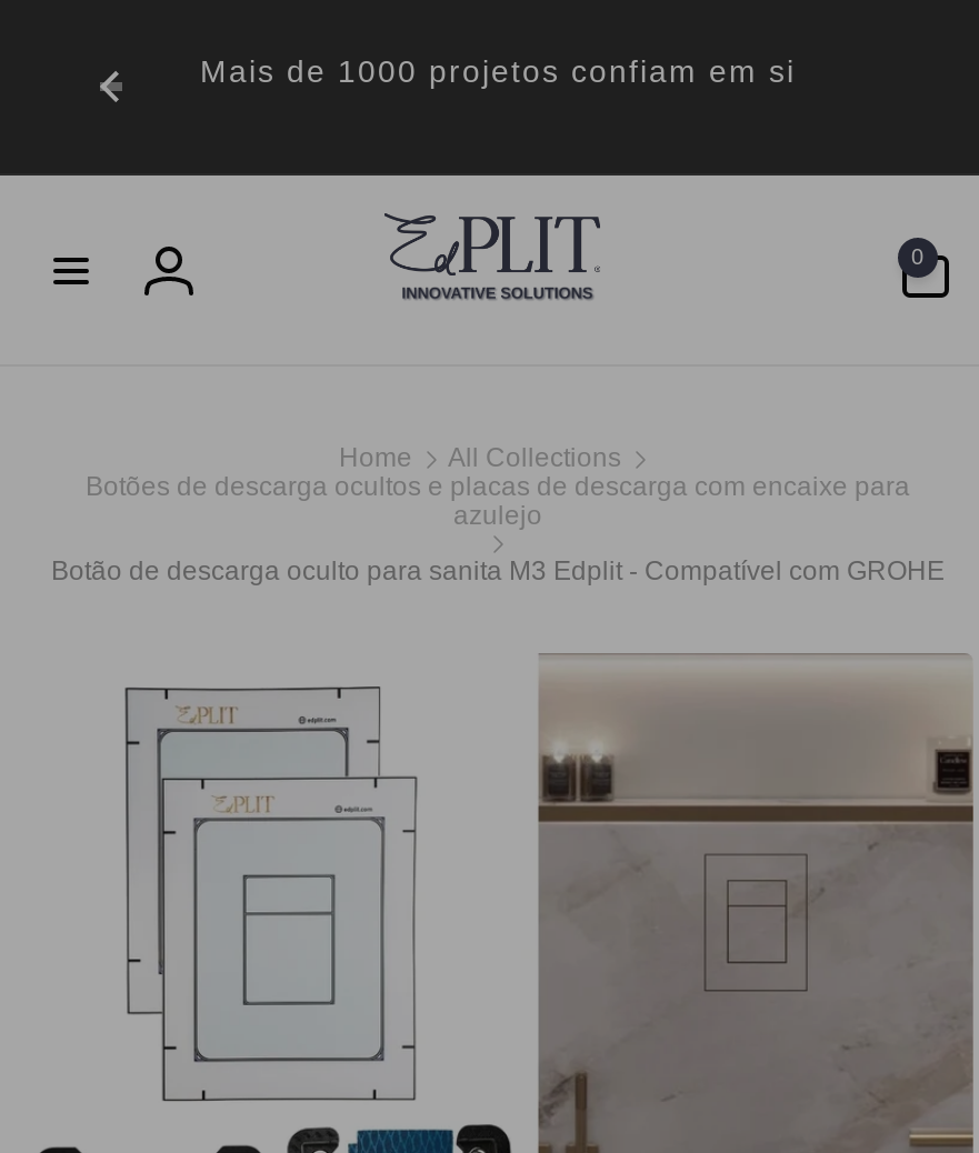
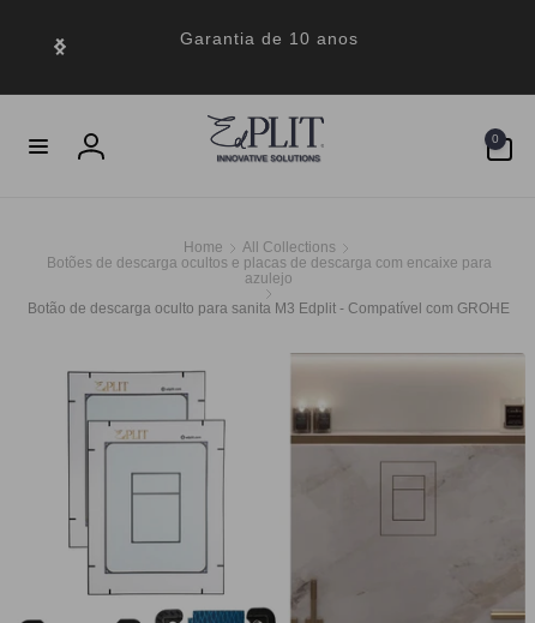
[200,53,796,89] Mais de 1000 projetos confiam em si -> [179,29,358,48] Garantia de 10 anos

